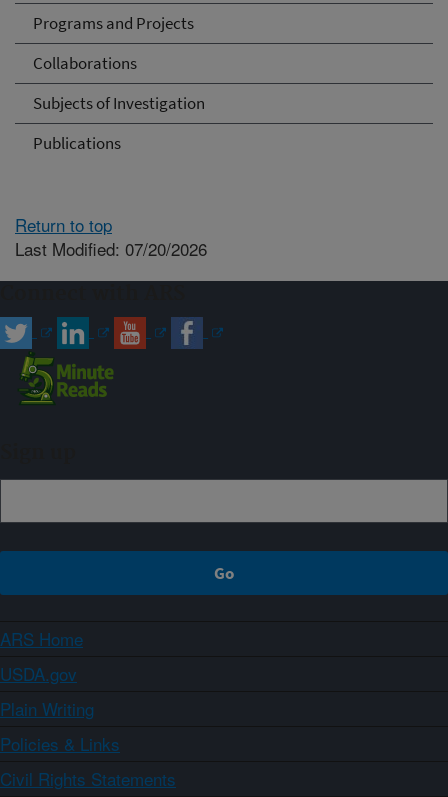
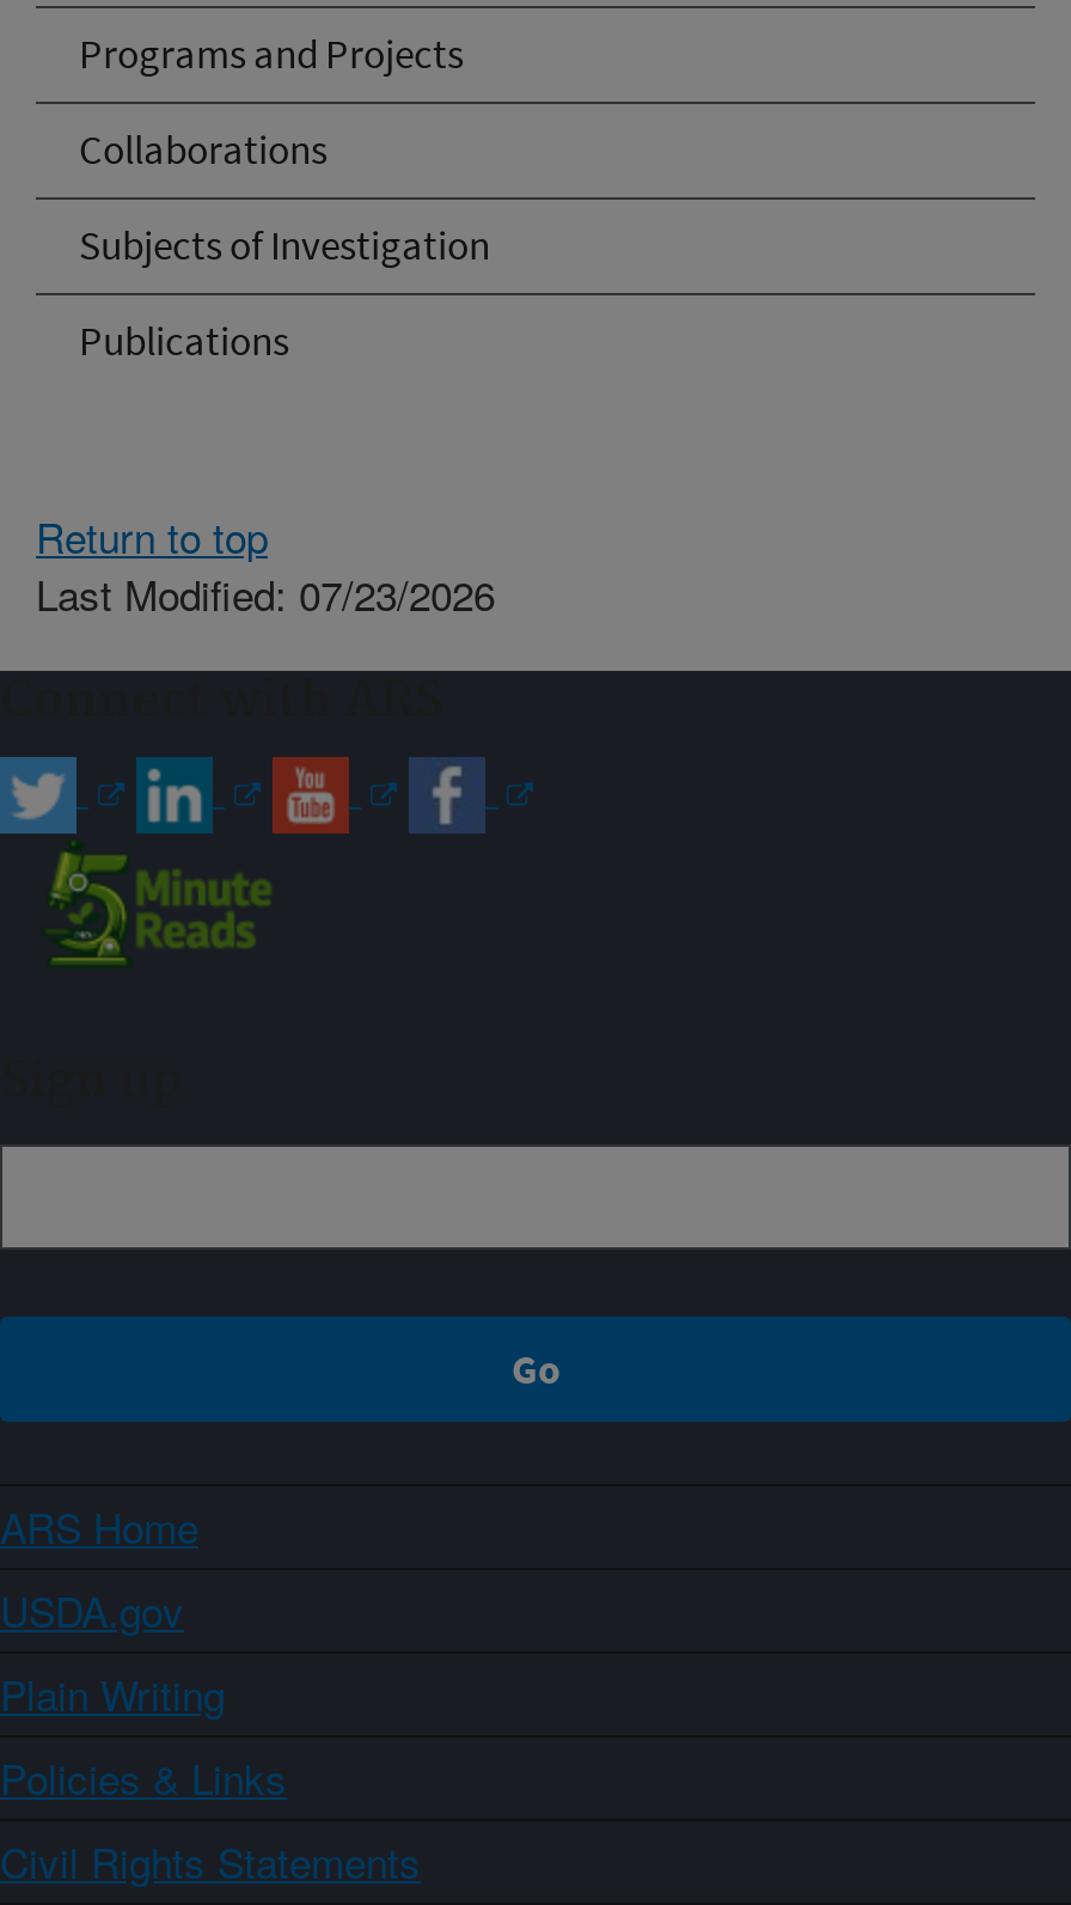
[15,235,207,260] Last Modified: 07/20/2026 -> [36,562,495,622] Last Modified: 07/23/2026

